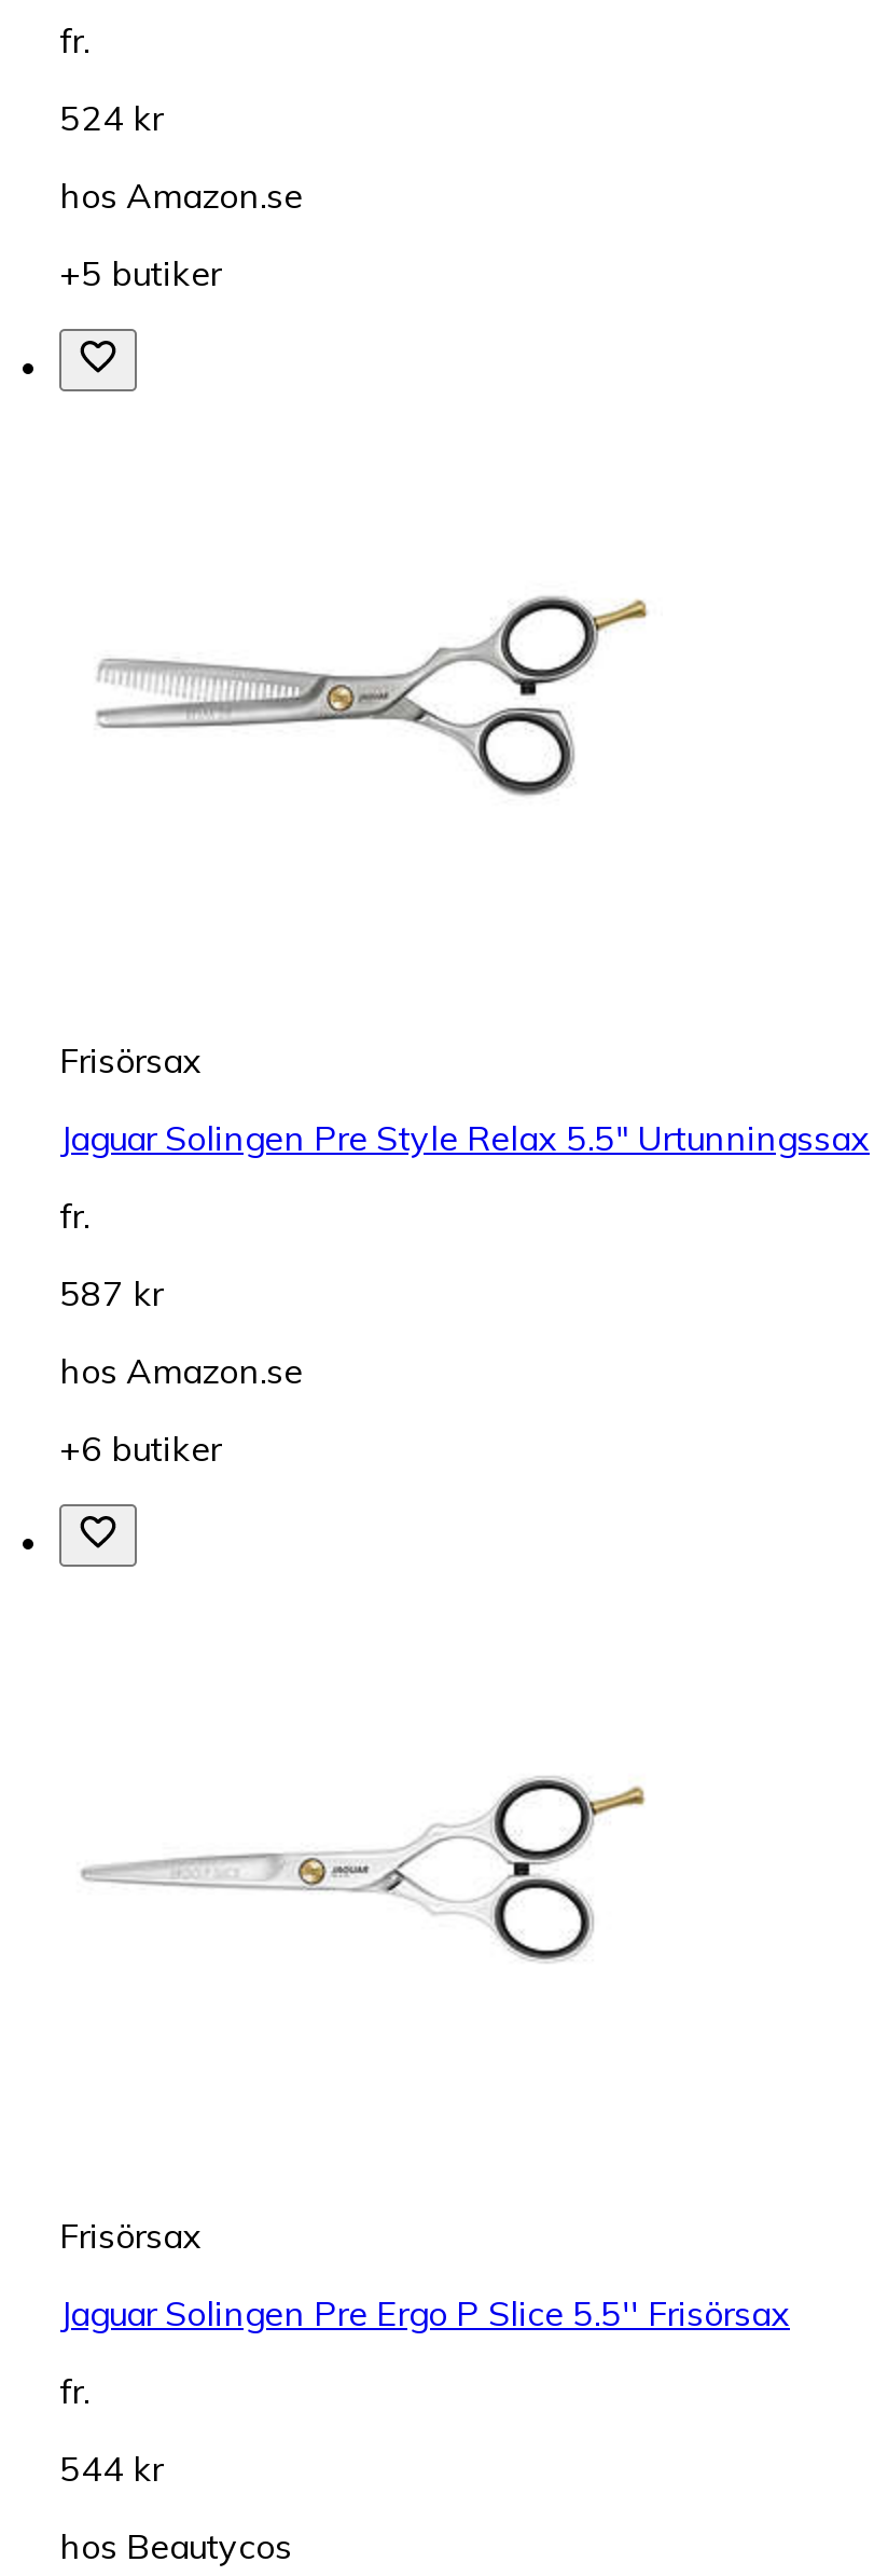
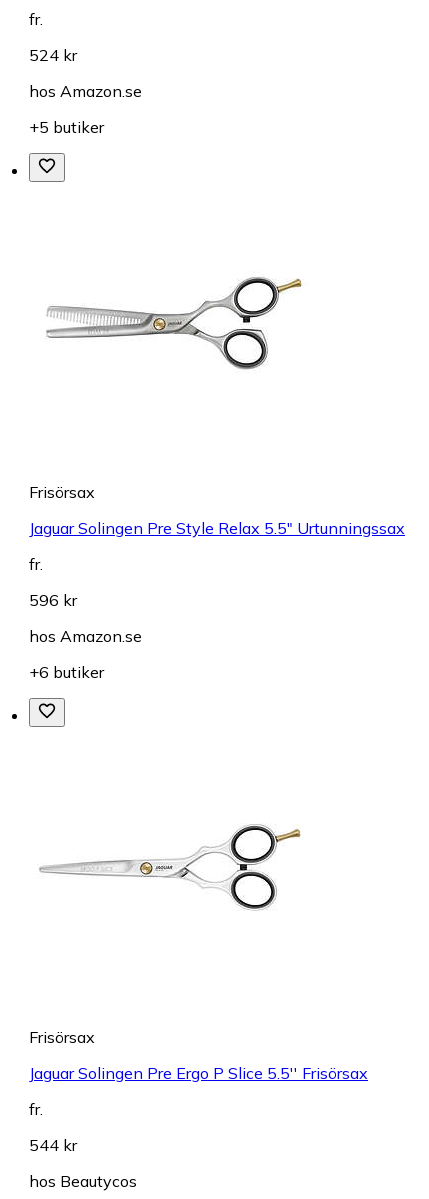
[59,1271,163,1314] 587 kr -> [29,590,77,610] 596 kr

